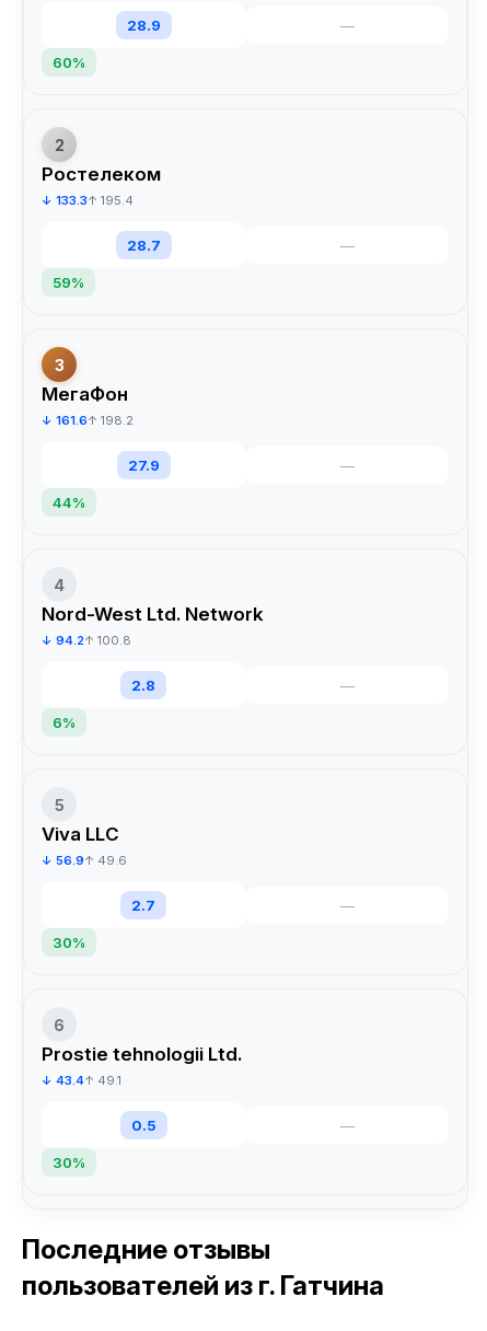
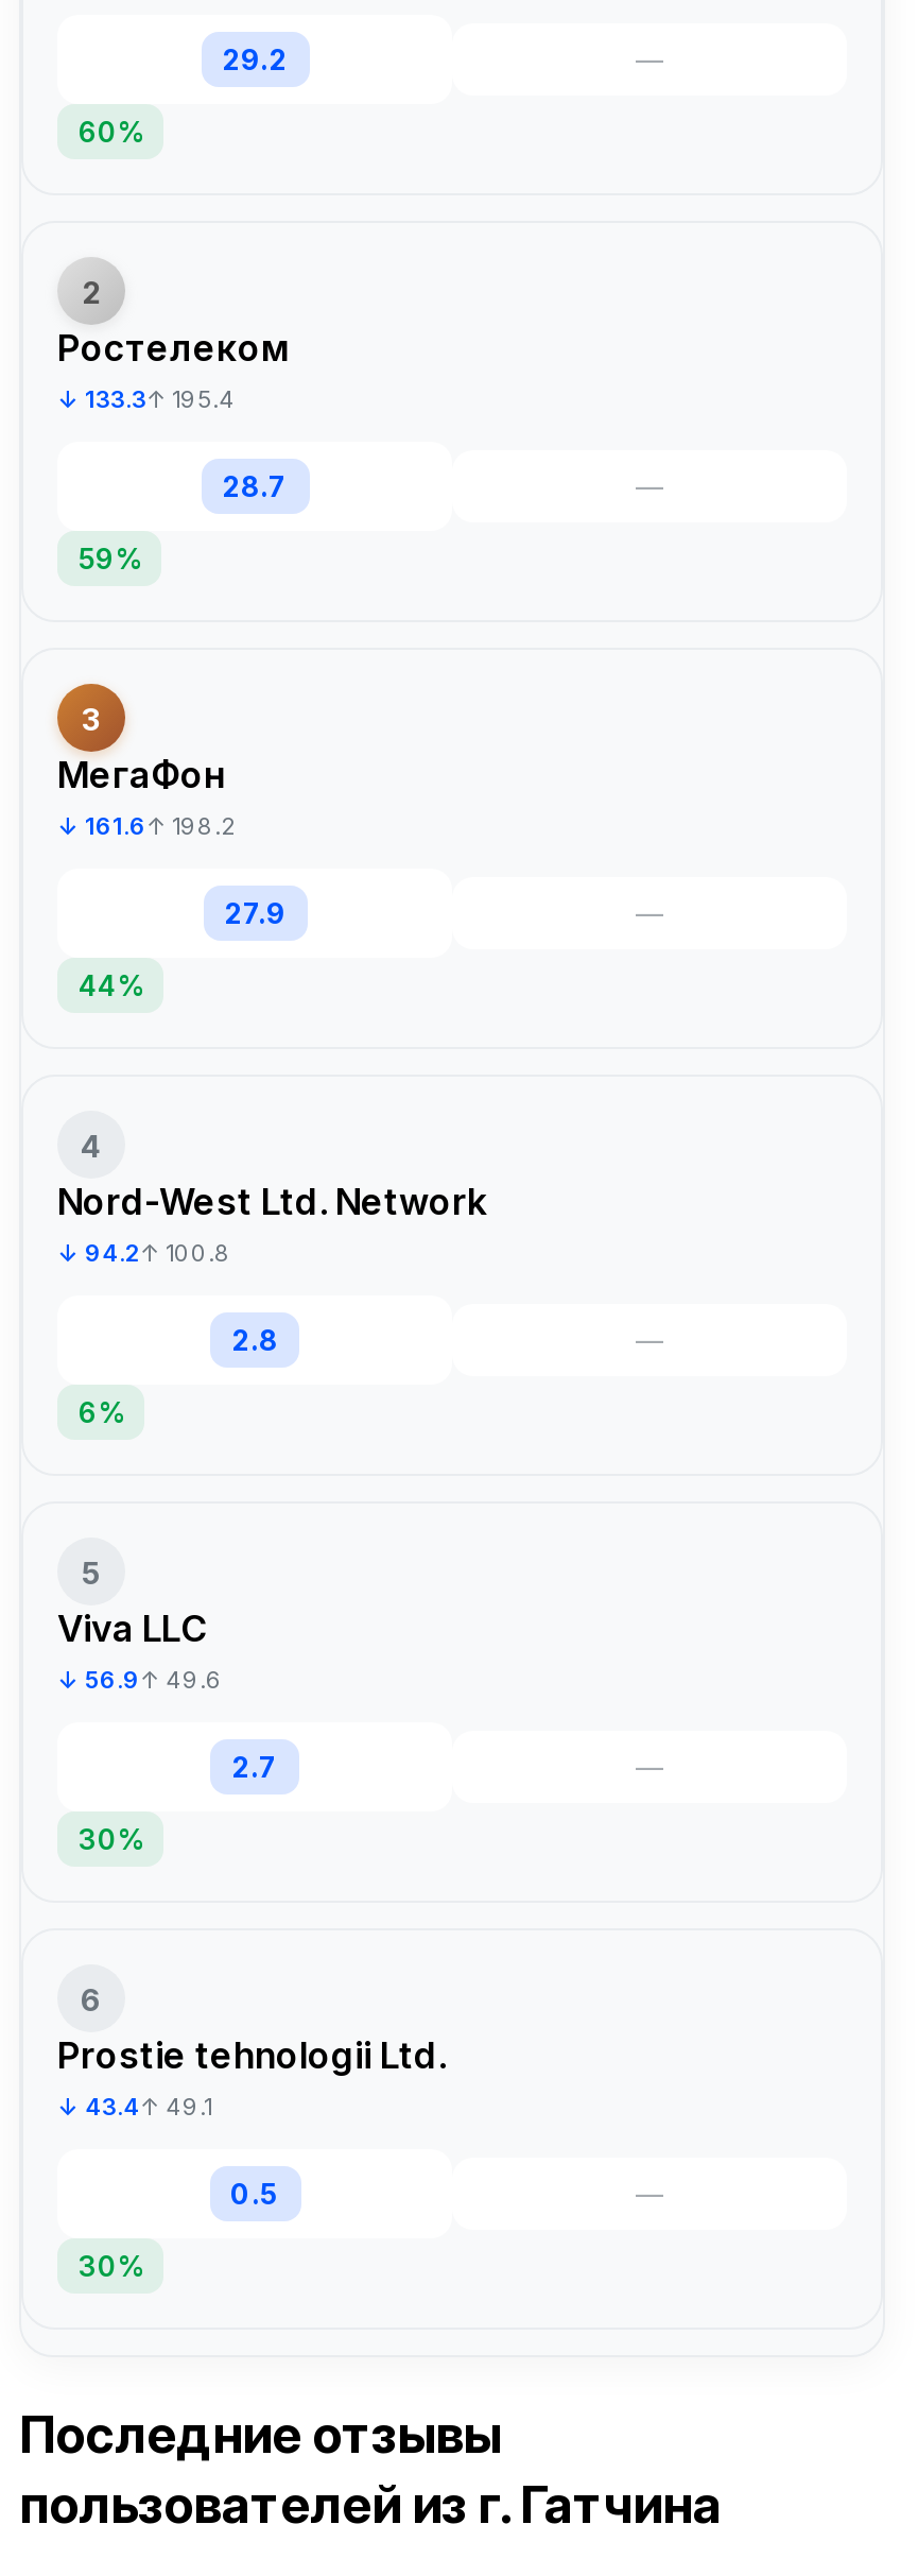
[126,16,160,34] 28.9 -> [222,42,288,76] 29.2

